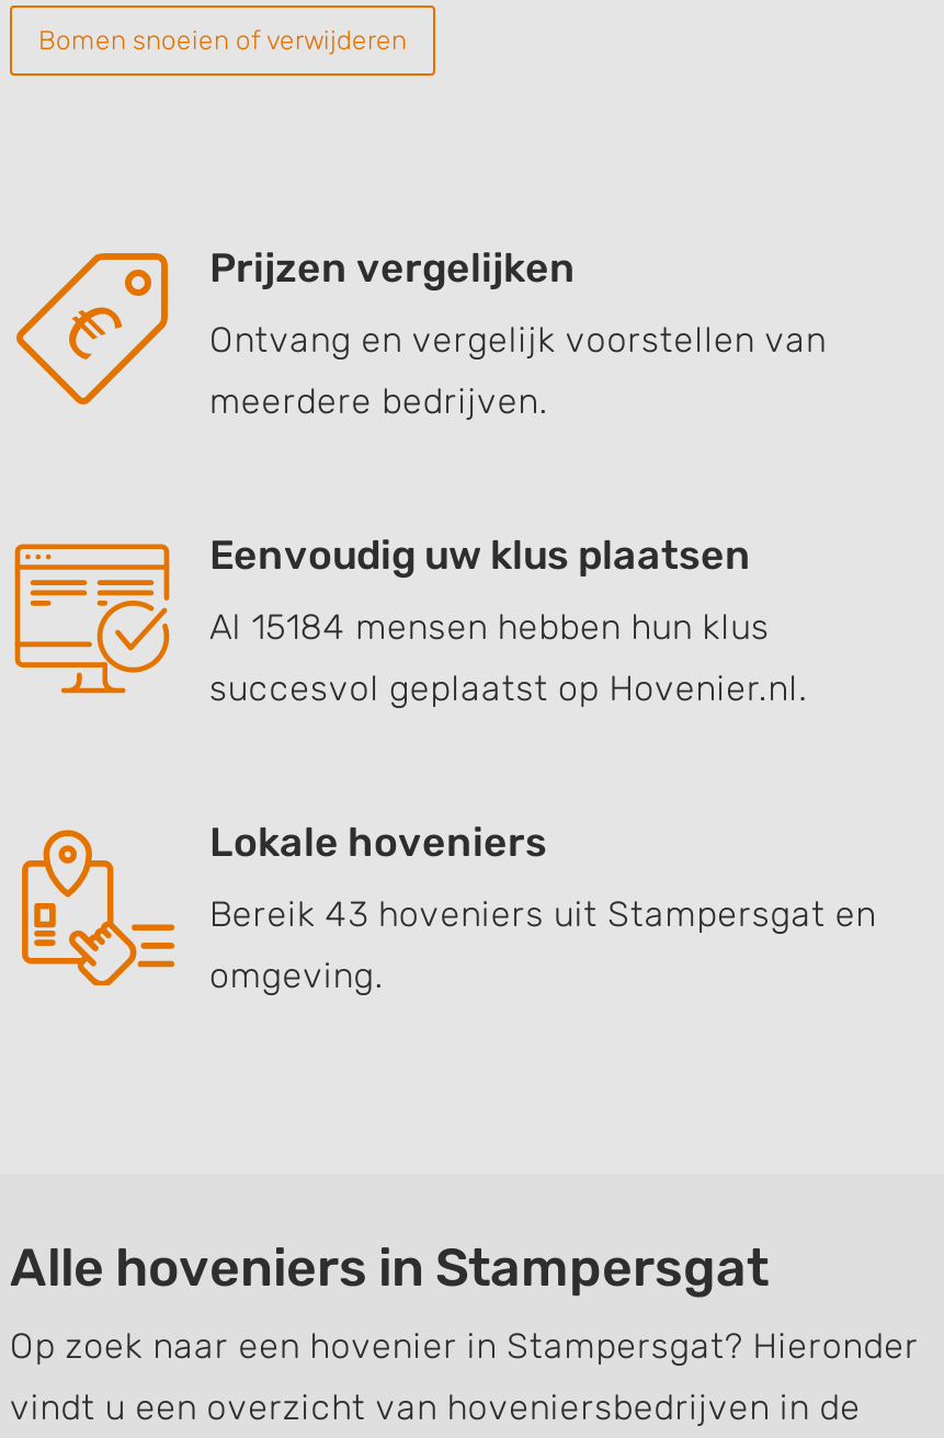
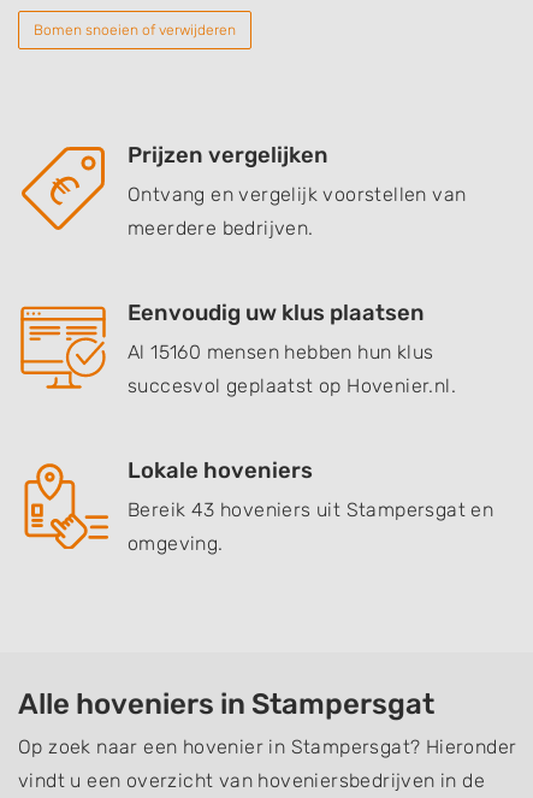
[209,606,769,648] Al 15184 mensen hebben hun klus -> [128,341,434,363] Al 15160 mensen hebben hun klus

